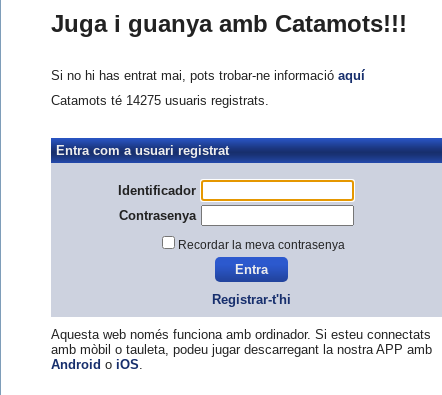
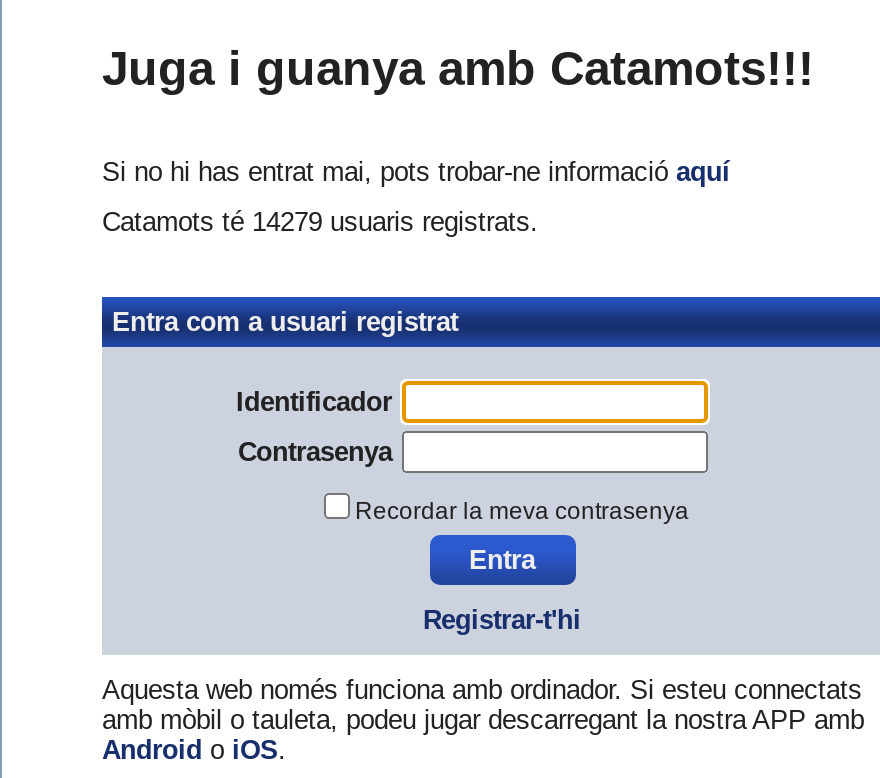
[51,93,269,108] Catamots té 14275 usuaris registrats. -> [102,207,538,237] Catamots té 14279 usuaris registrats.

